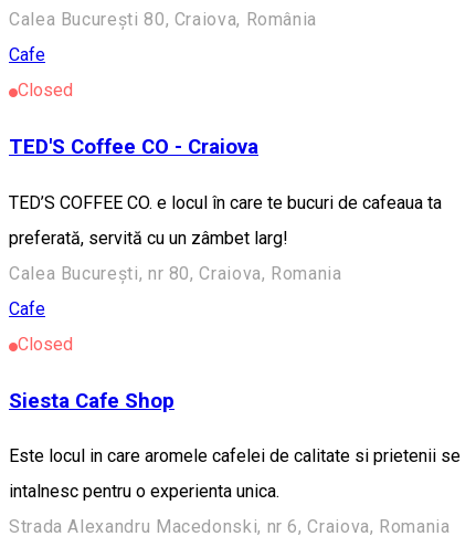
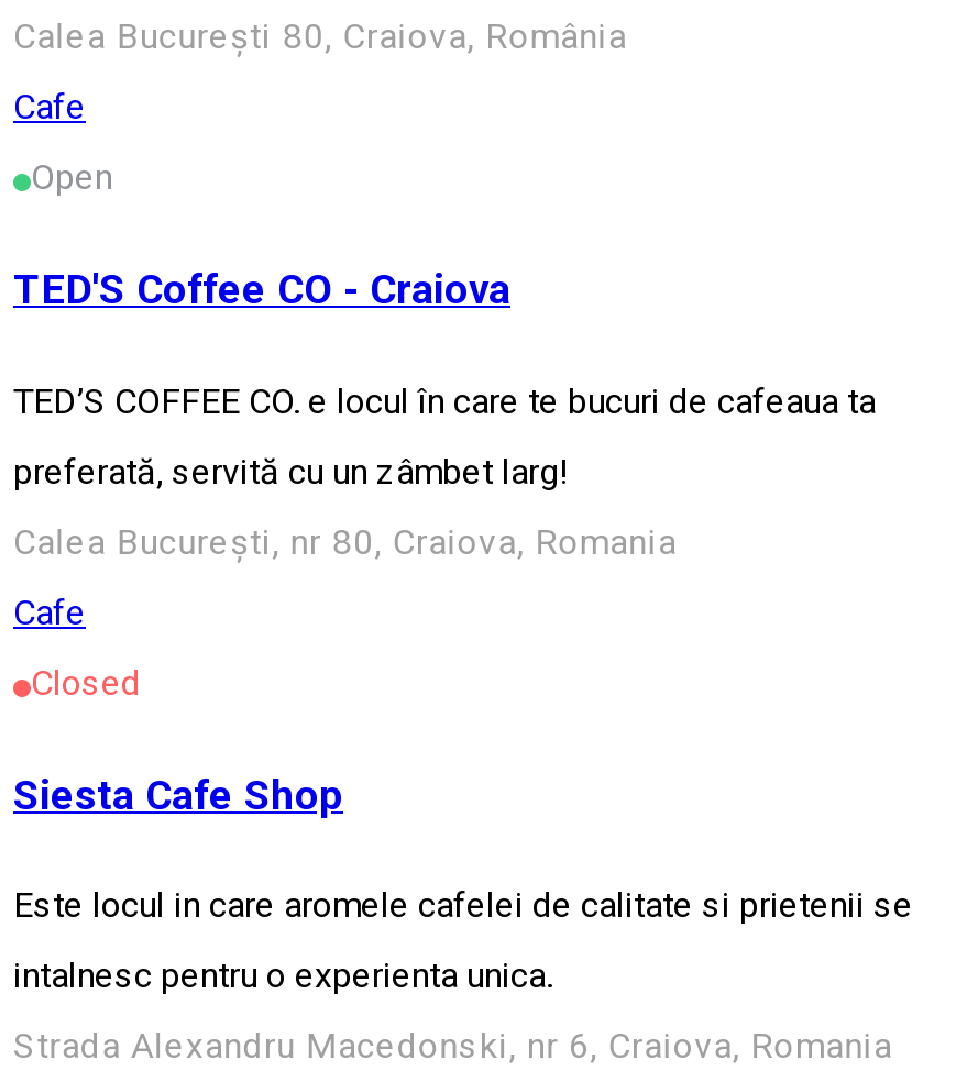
[18,80,73,101] Closed -> [31,157,112,199] Open

